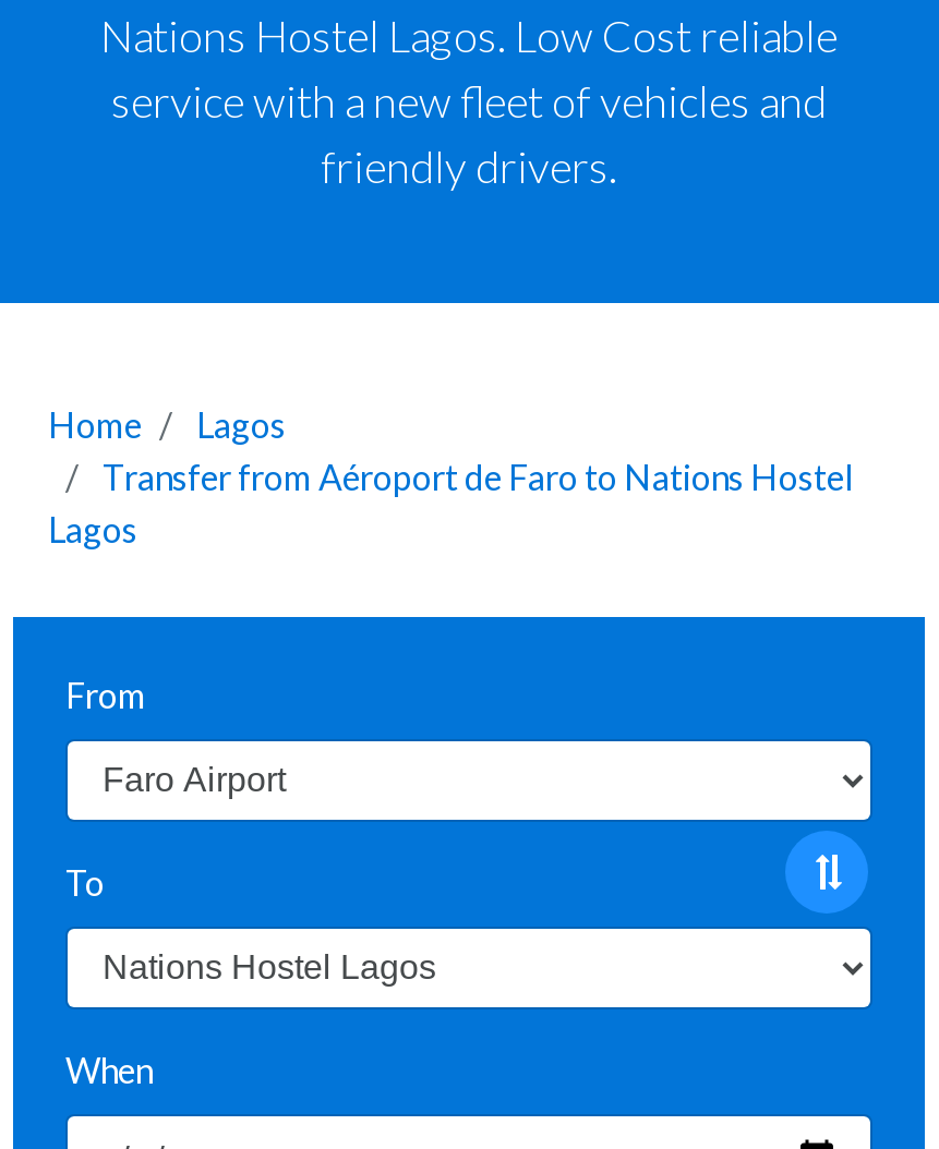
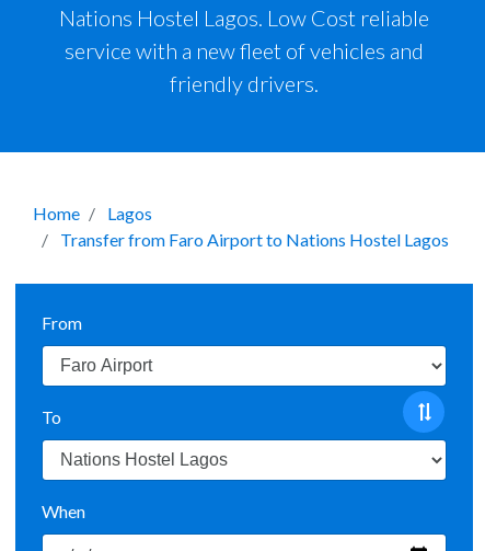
[48,456,853,549] Transfer from Aéroport de Faro to Nations Hostel | Lagos -> [60,229,449,250] Transfer from Faro Airport to Nations Hostel Lagos

